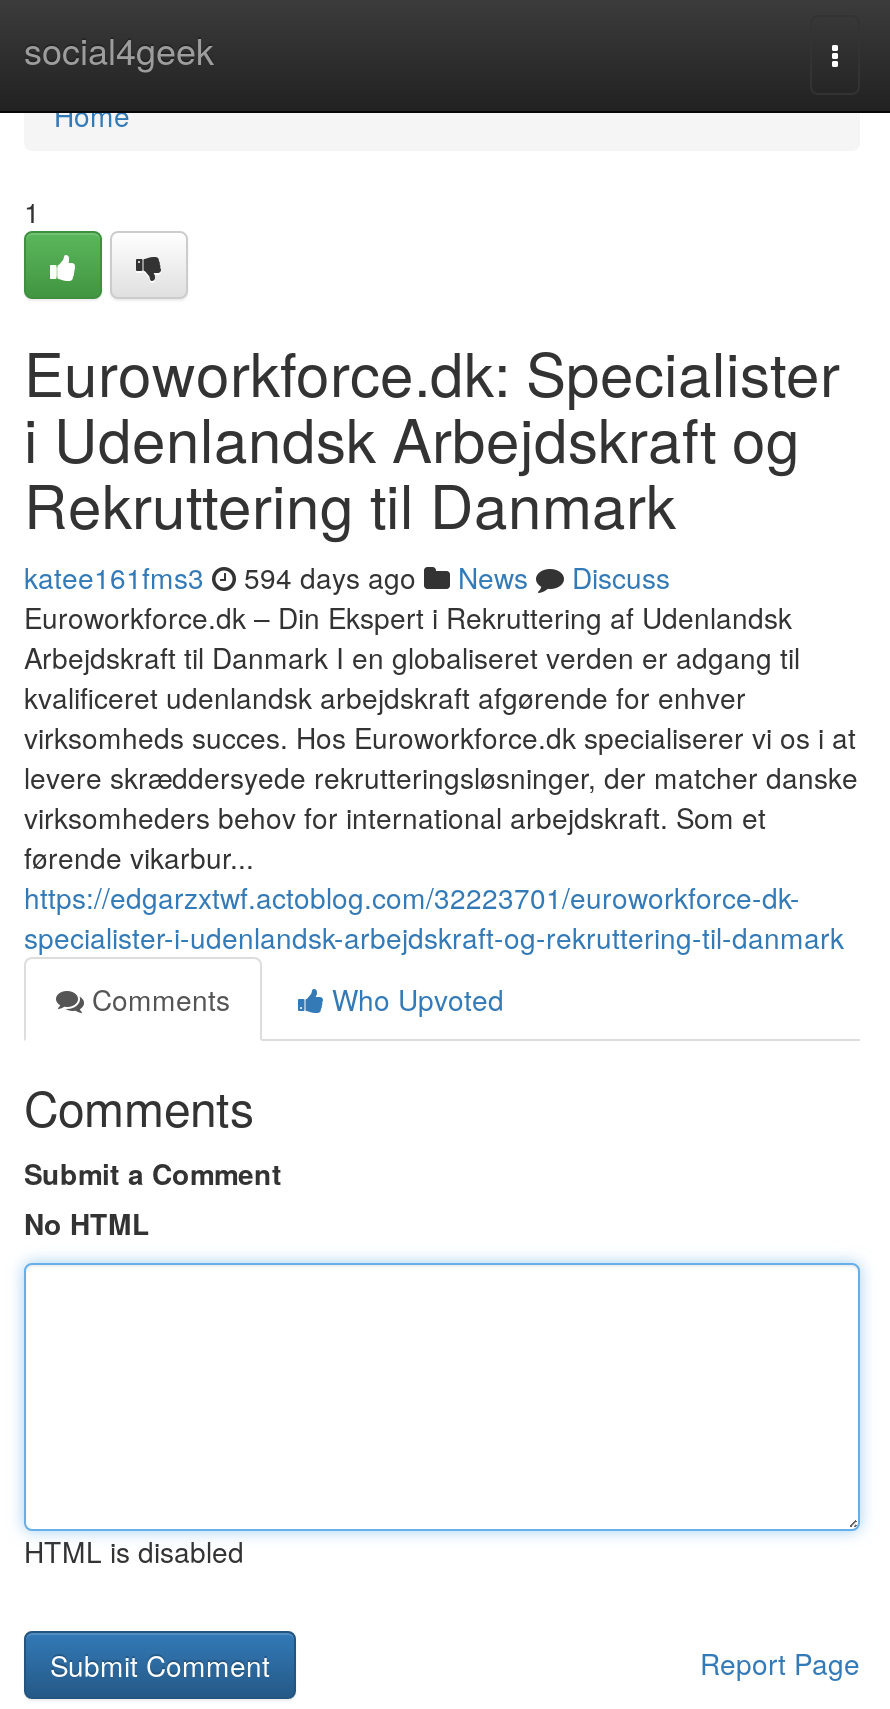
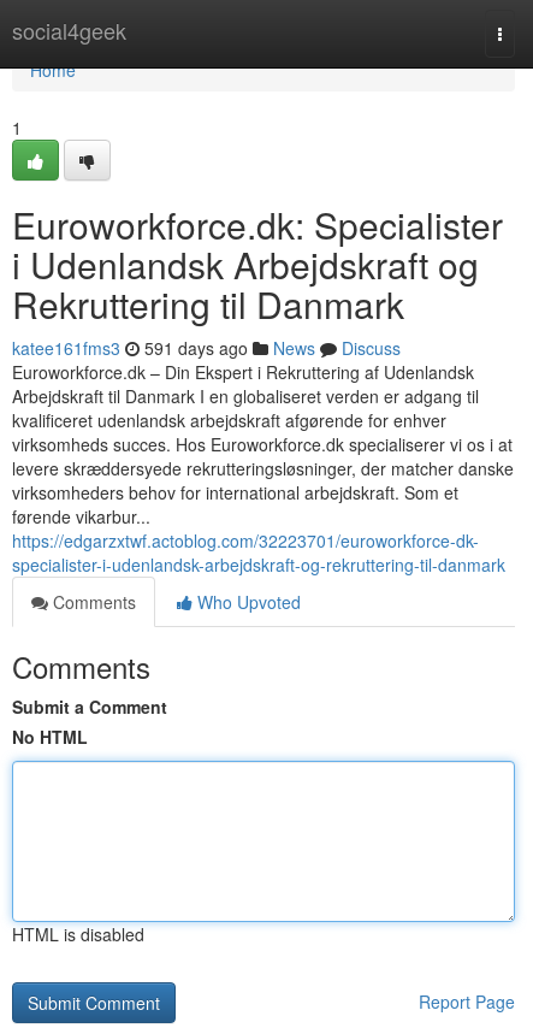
[24,557,670,597] katee161fms3 594 days ago News Discuss -> [12,336,401,360] katee161fms3 591 days ago News Discuss

